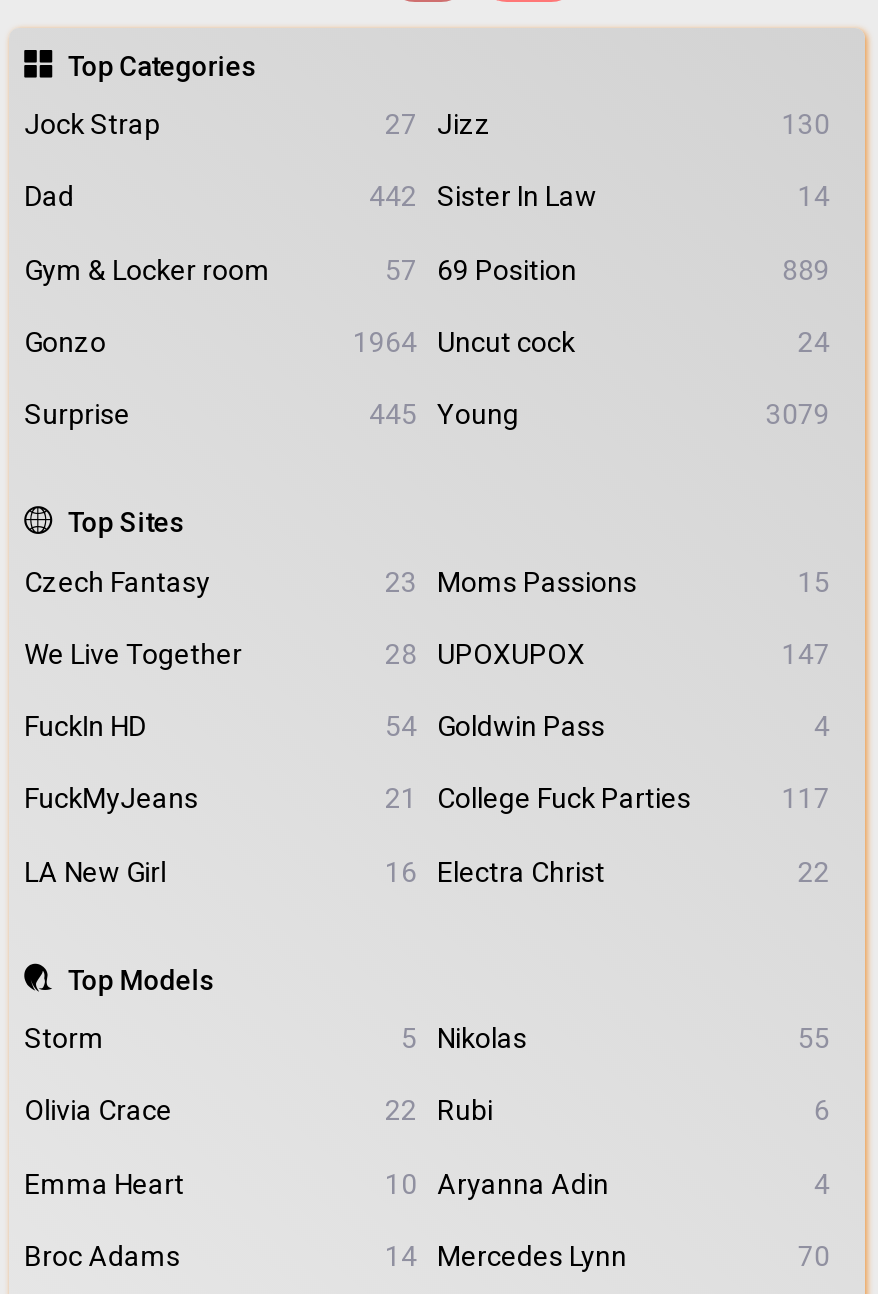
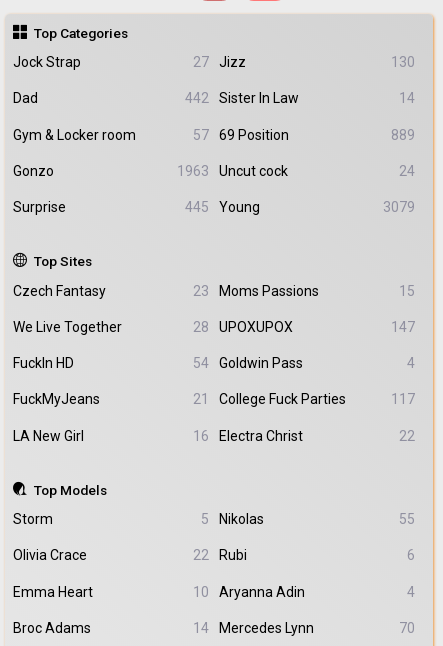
[353,326,575,358] 1964 Uncut cock -> [177,163,288,179] 1963 Uncut cock

